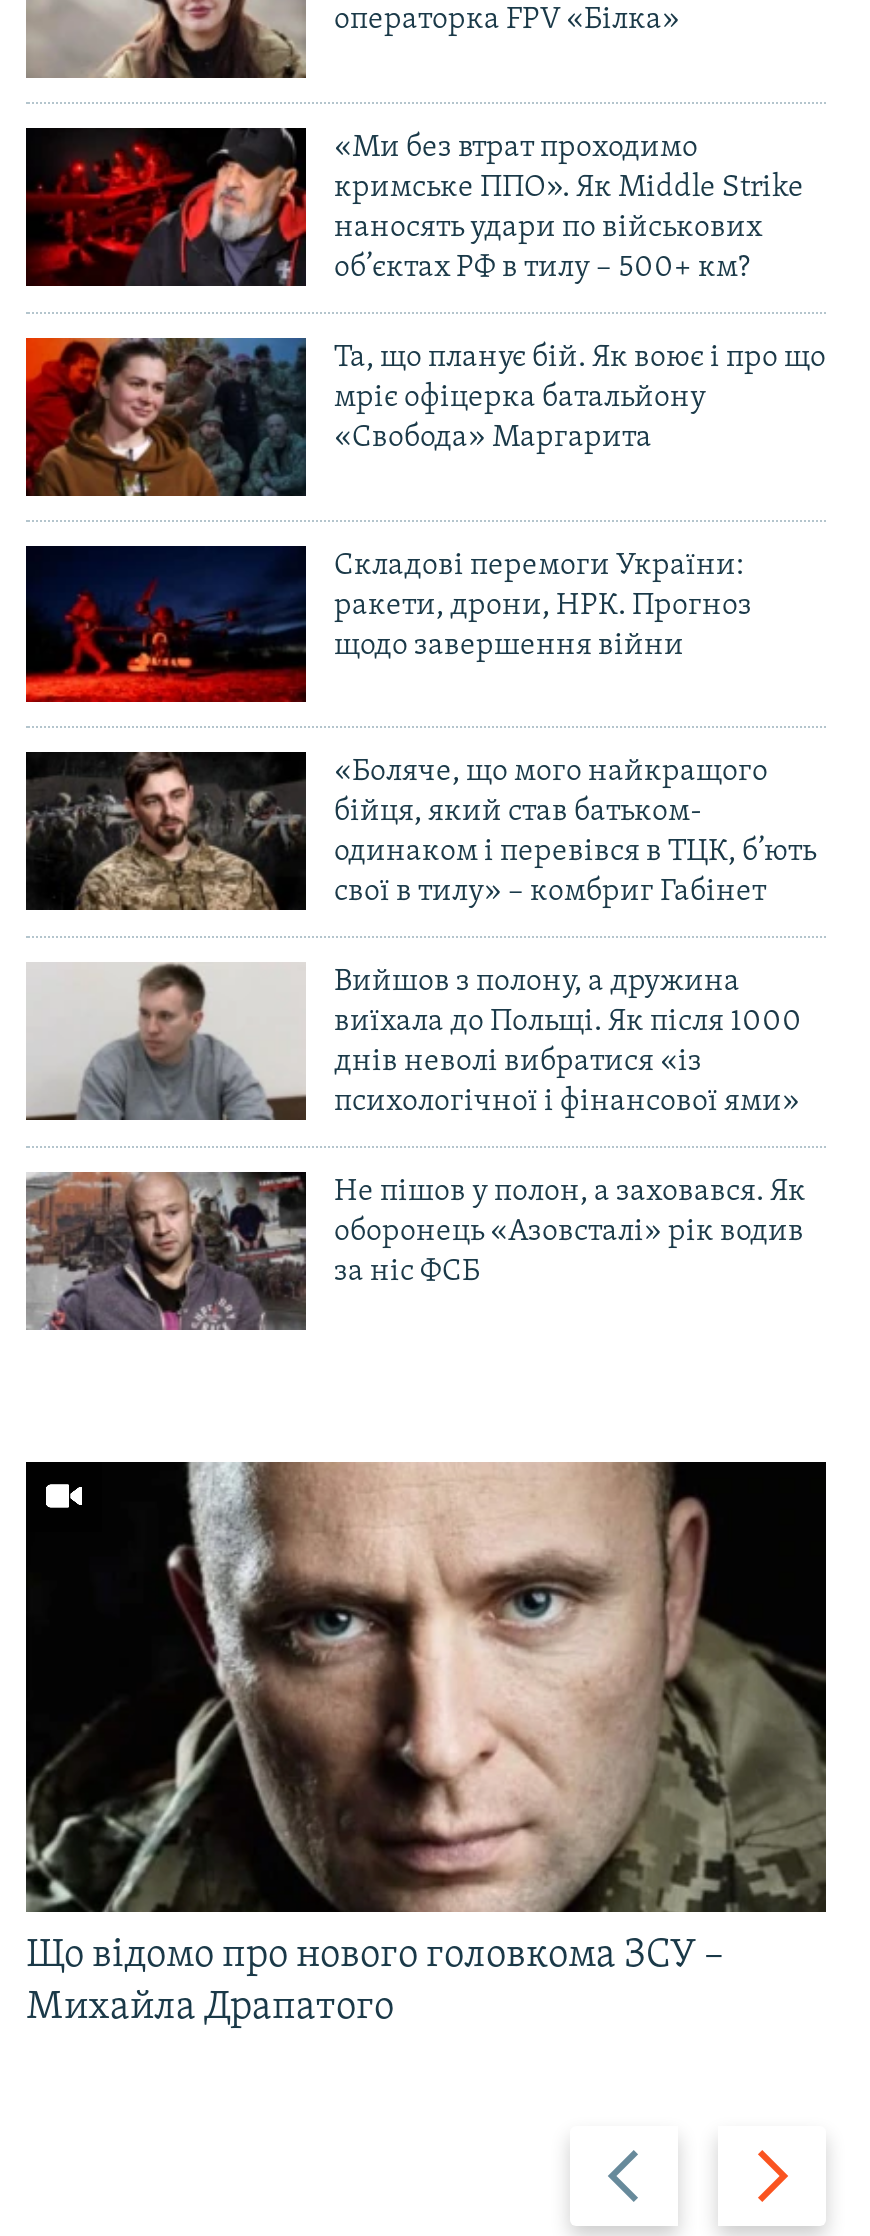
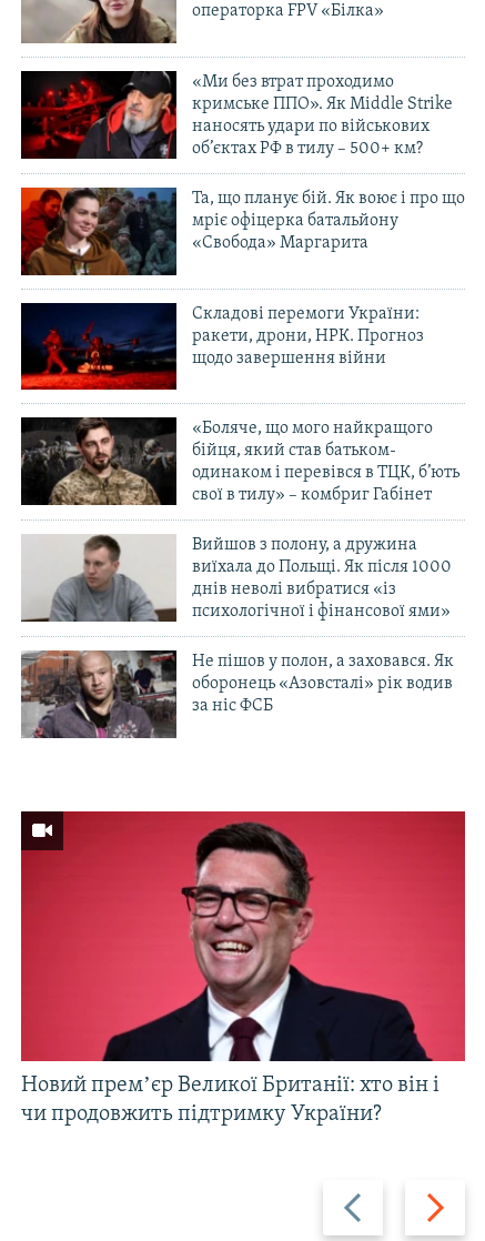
[24,1460,828,2028] [image] | Що відомо про нового головкома ЗСУ – | Михайла Драпатого -> [20,810,466,1126] [image] | Новий премʼєр Великої Британії: хто він і | чи продовжить підтримку України?

